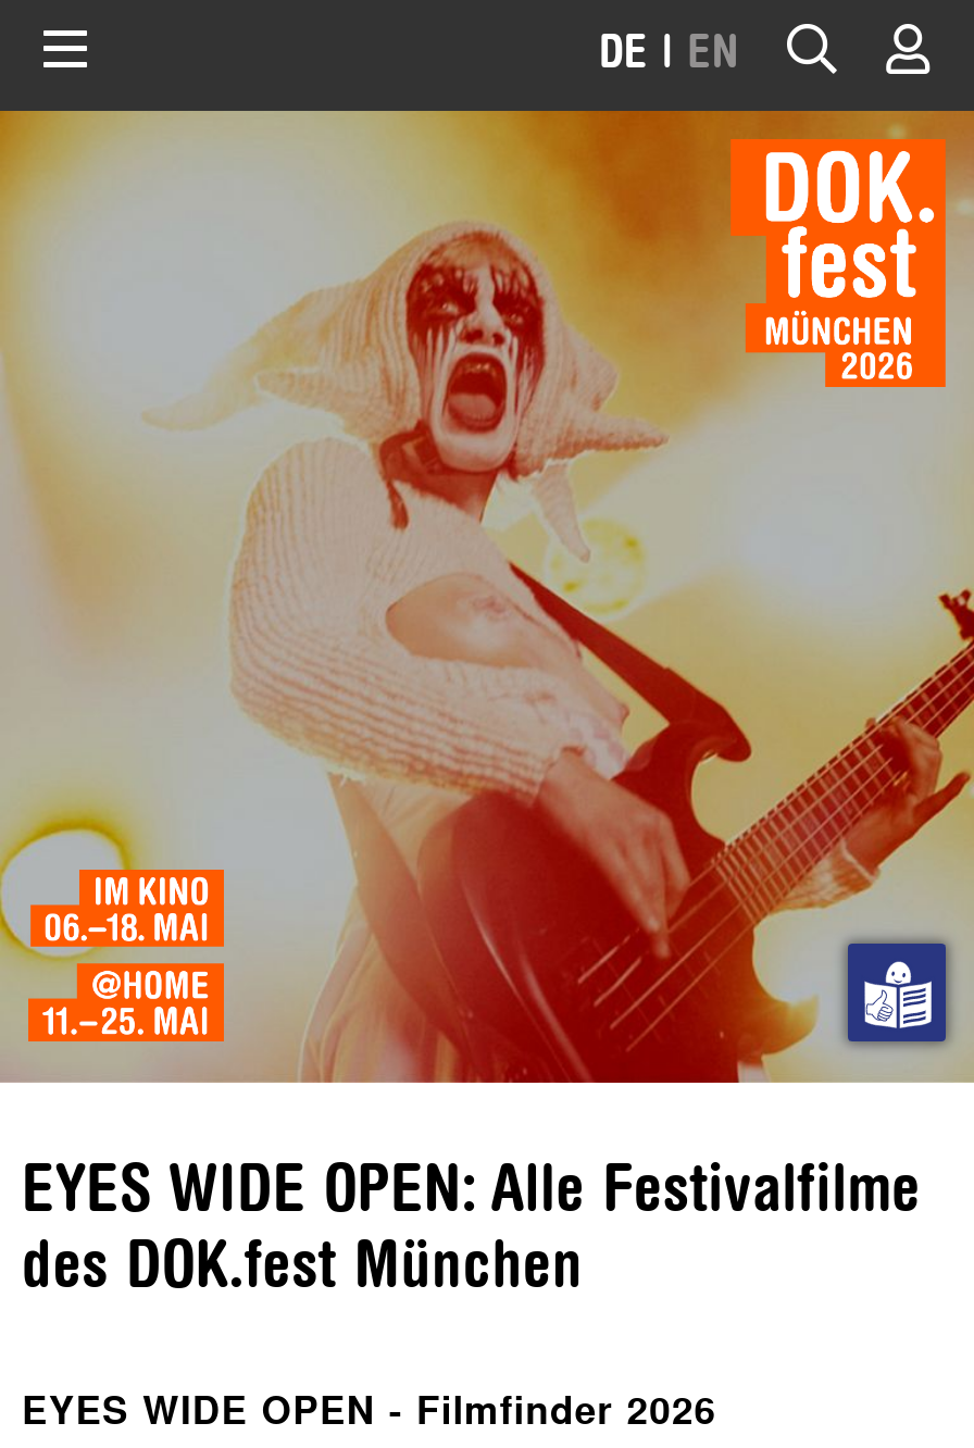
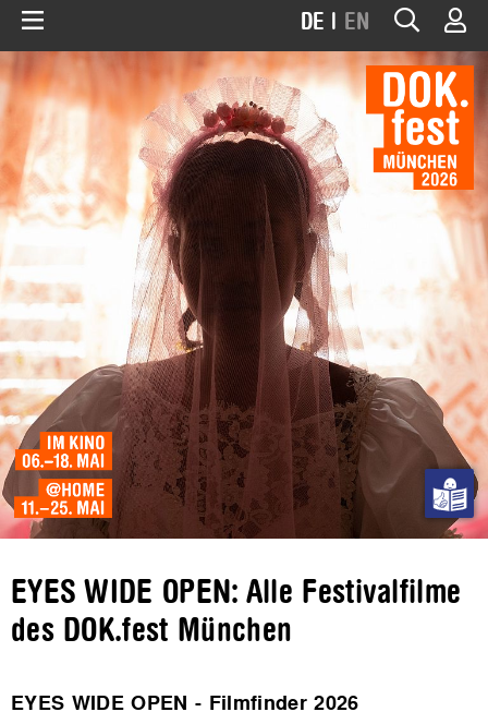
[7,111,967,1085] [image] -> [3,50,485,540] [image]

